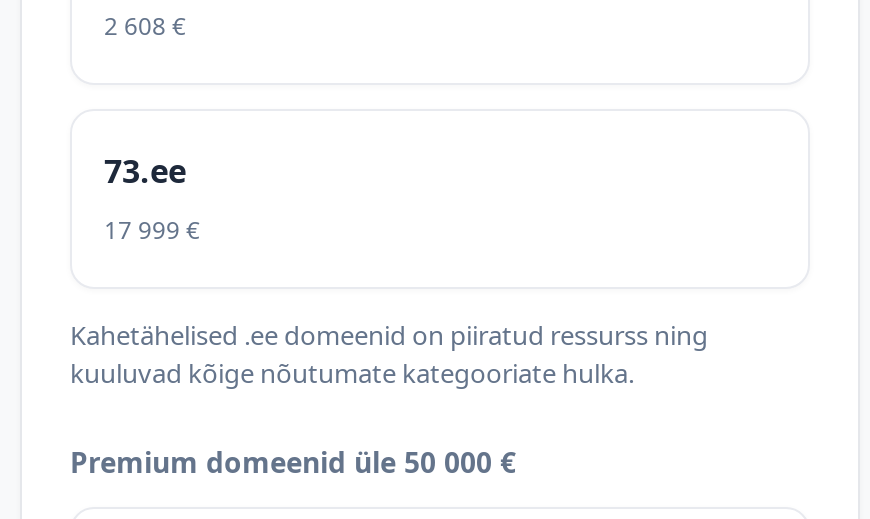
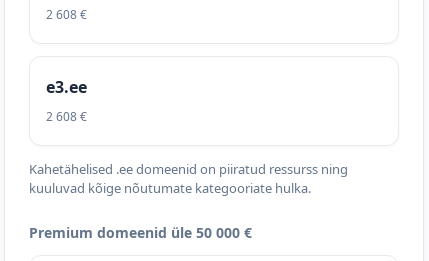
[104,149,186,193] 73.ee -> [46,76,87,98] e3.ee
[104,213,200,247] 17 999 € -> [46,108,87,125] 2 608 €

